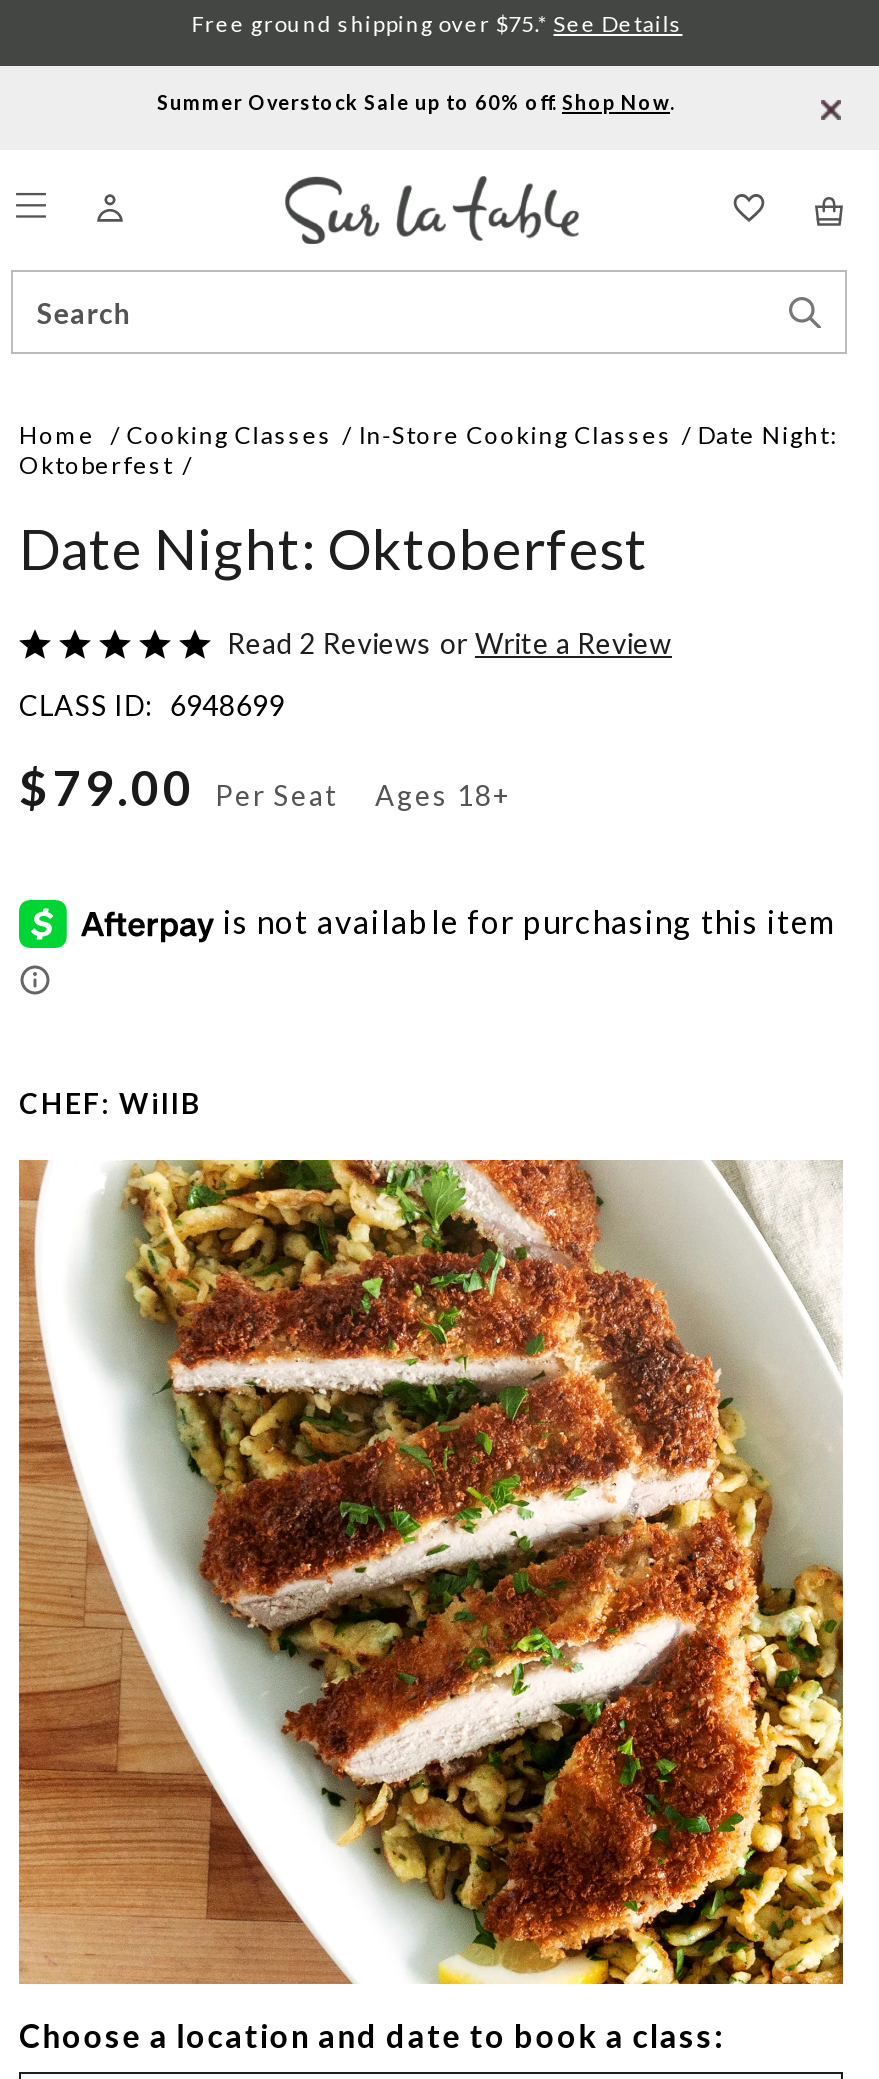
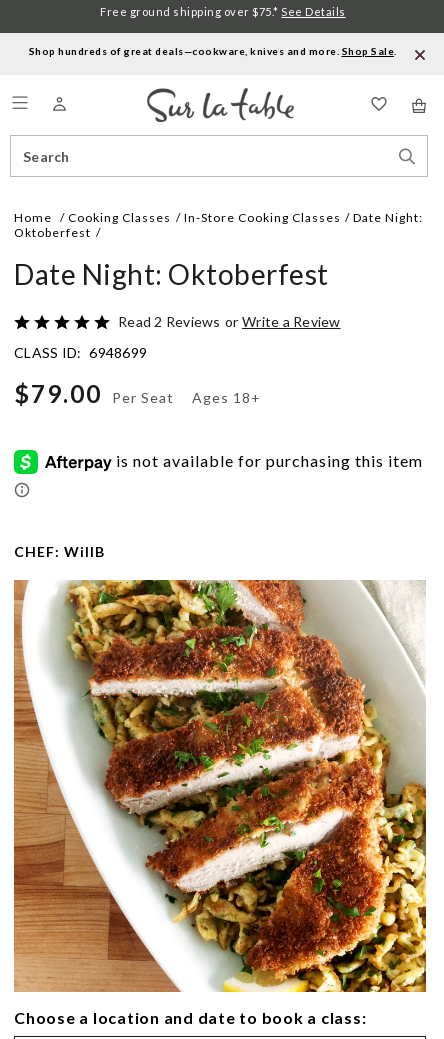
[157,90,675,114] Summer Overstock Sale up to 60% off. Shop Now. -> [28,45,396,57] Shop hundreds of great deals—cookware, knives and more. Shop Sale.

